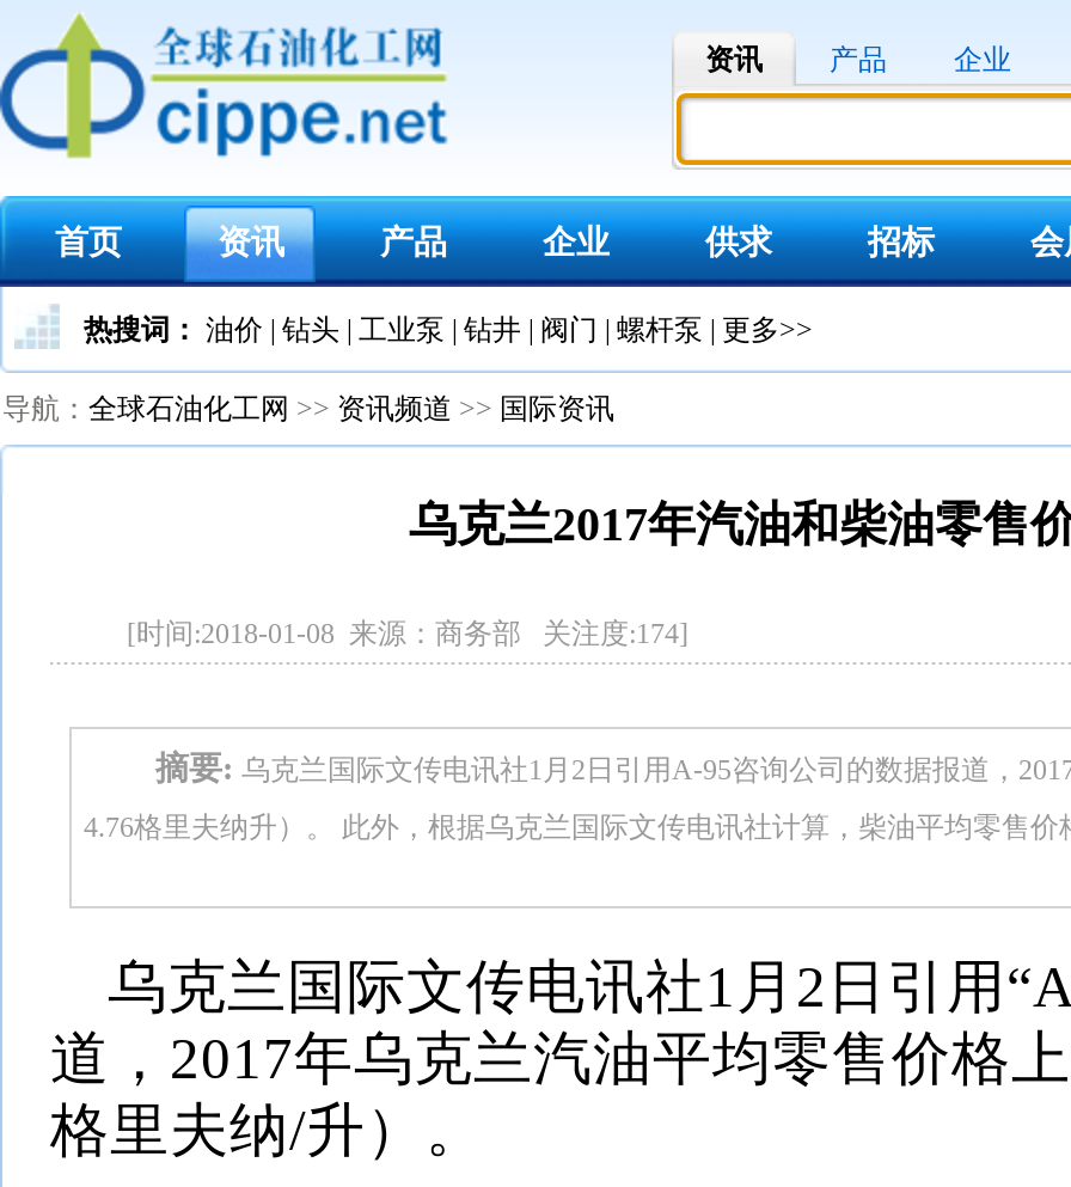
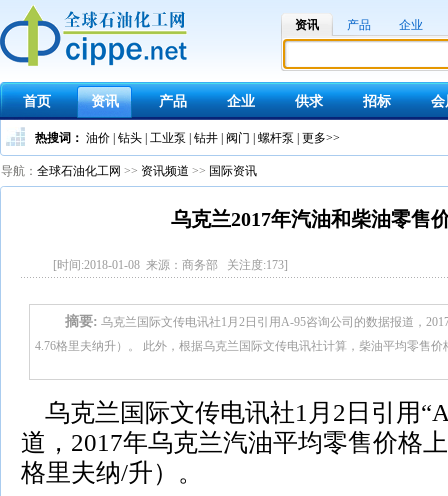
[127,617,688,650] [时间:2018-01-08 来源：商务部 关注度:174] -> [53,258,288,272] [时间:2018-01-08 来源：商务部 关注度:173]

